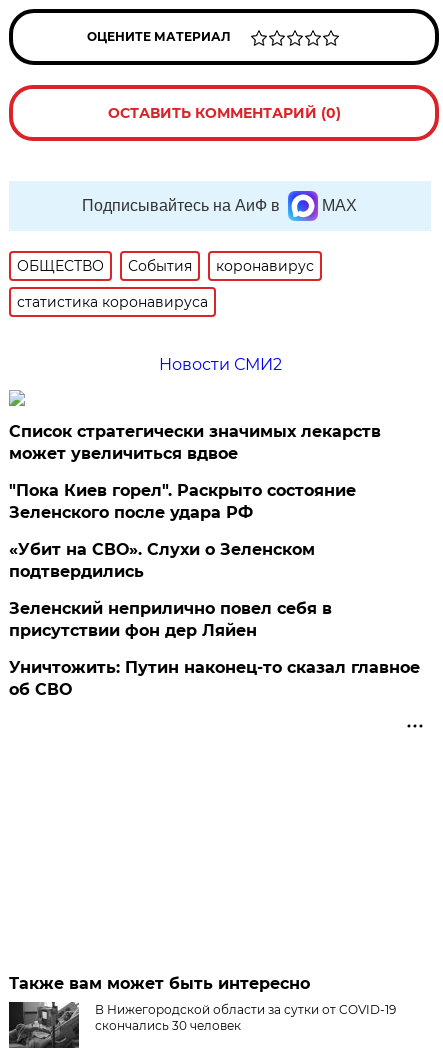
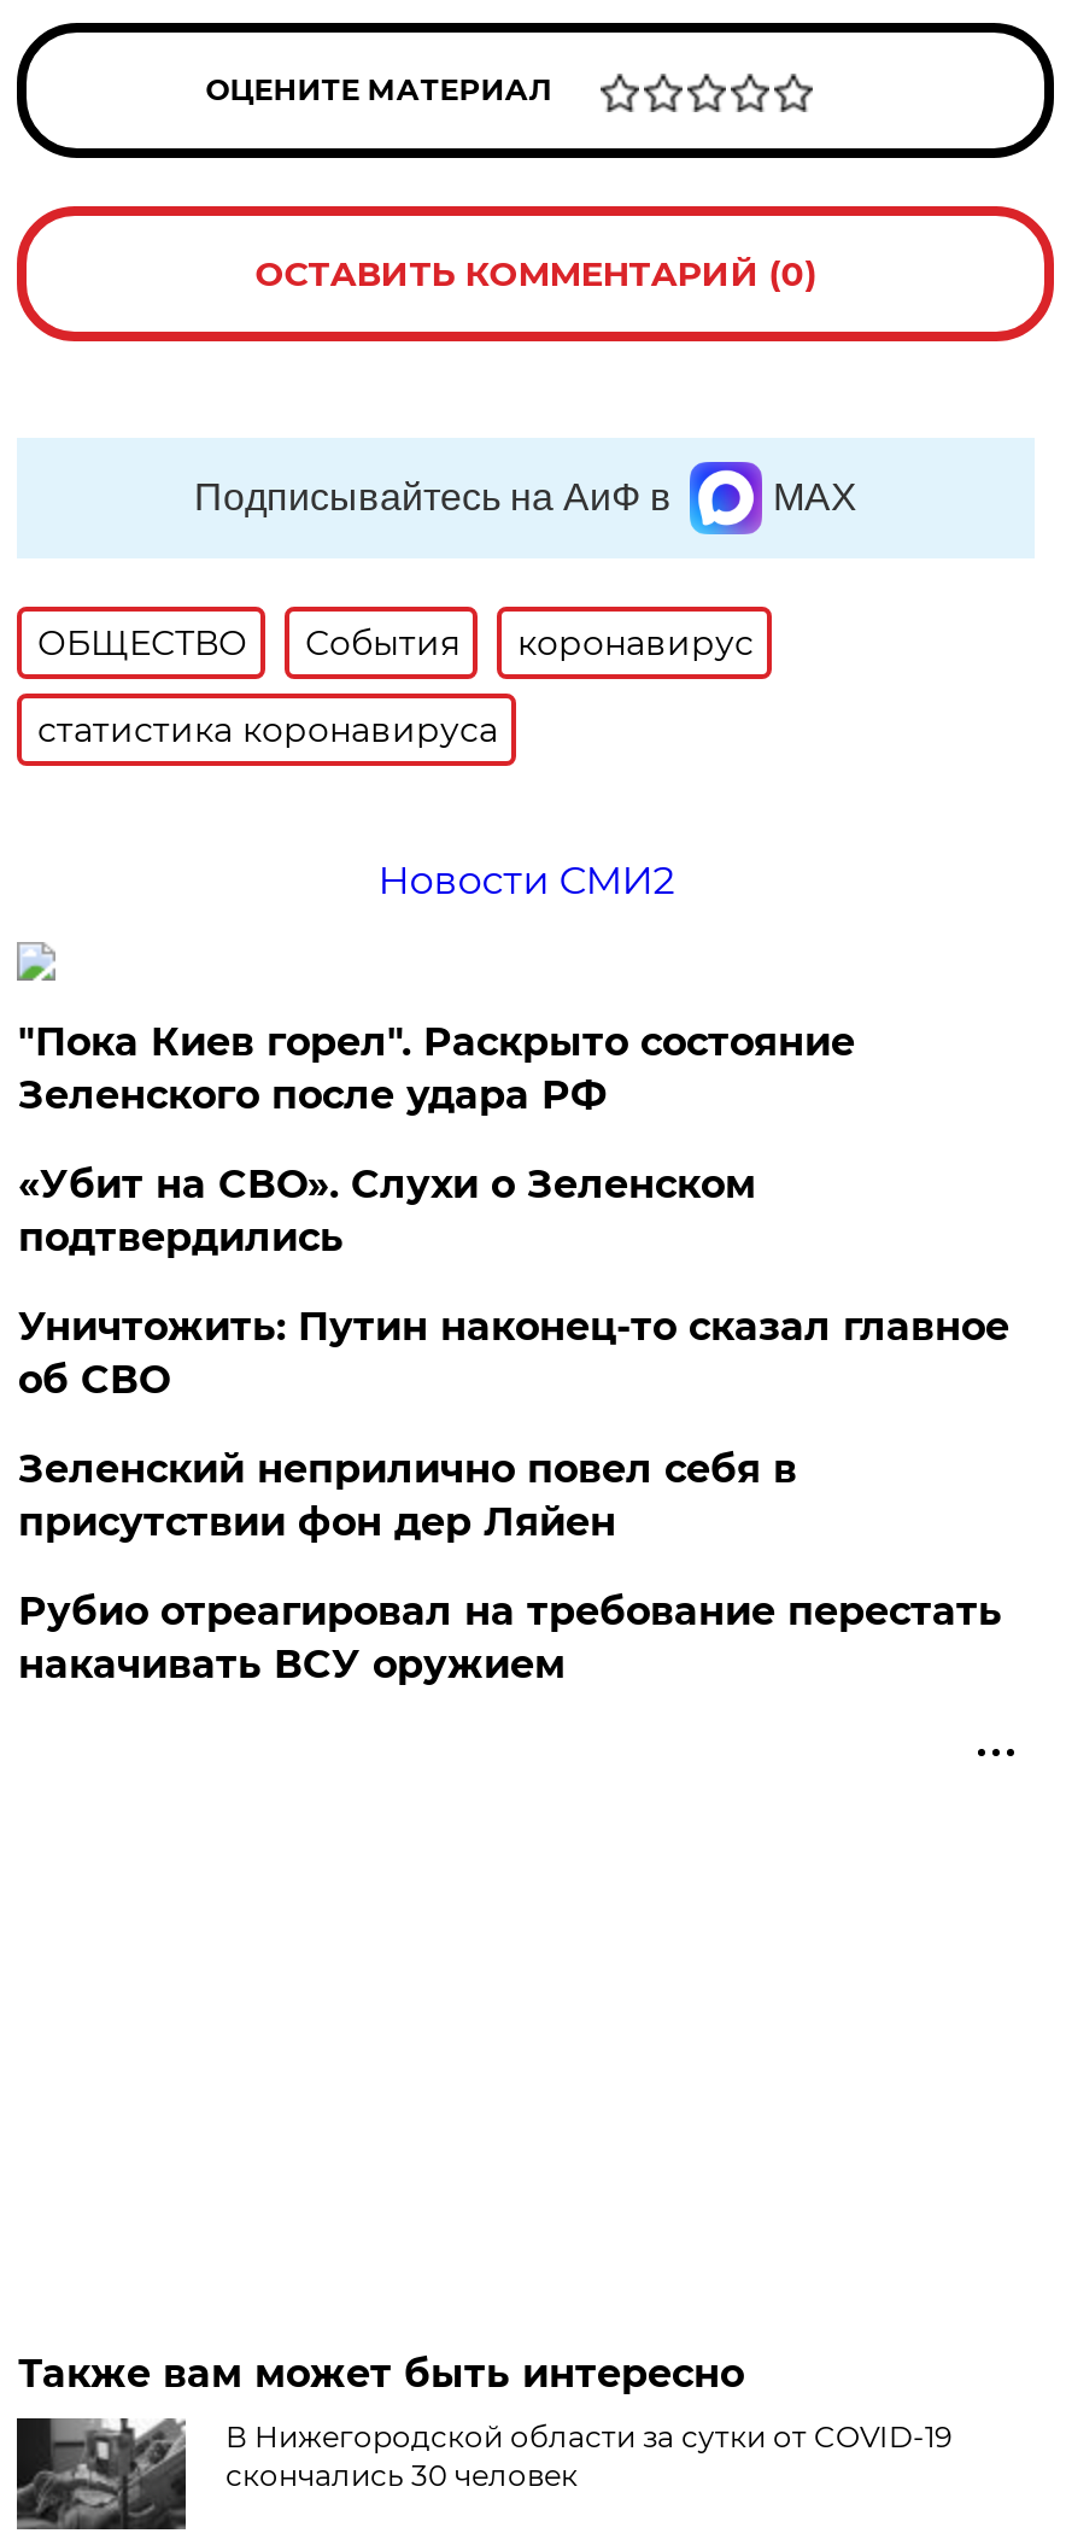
[9,422,381,463] Список стратегически значимых лекарств | может увеличиться вдвое -> none
moved [9,481,356,581] -> [18,1019,855,1260]: "Пока Киев горел". Раскрыто состояние | Зеленского после удара РФ | «Убит на СВО». Слухи о Зеленском | подтвердились
none -> [18,1589,1002,1687] Рубио отреагировал на требование перестать | накачивать ВСУ оружием
moved [9,658,420,699] -> [18,1304,1009,1403]: Уничтожить: Путин наконец-то сказал главное | об СВО

